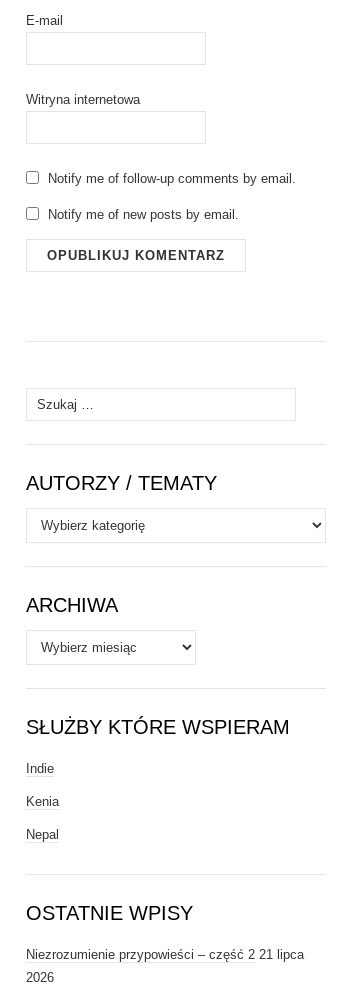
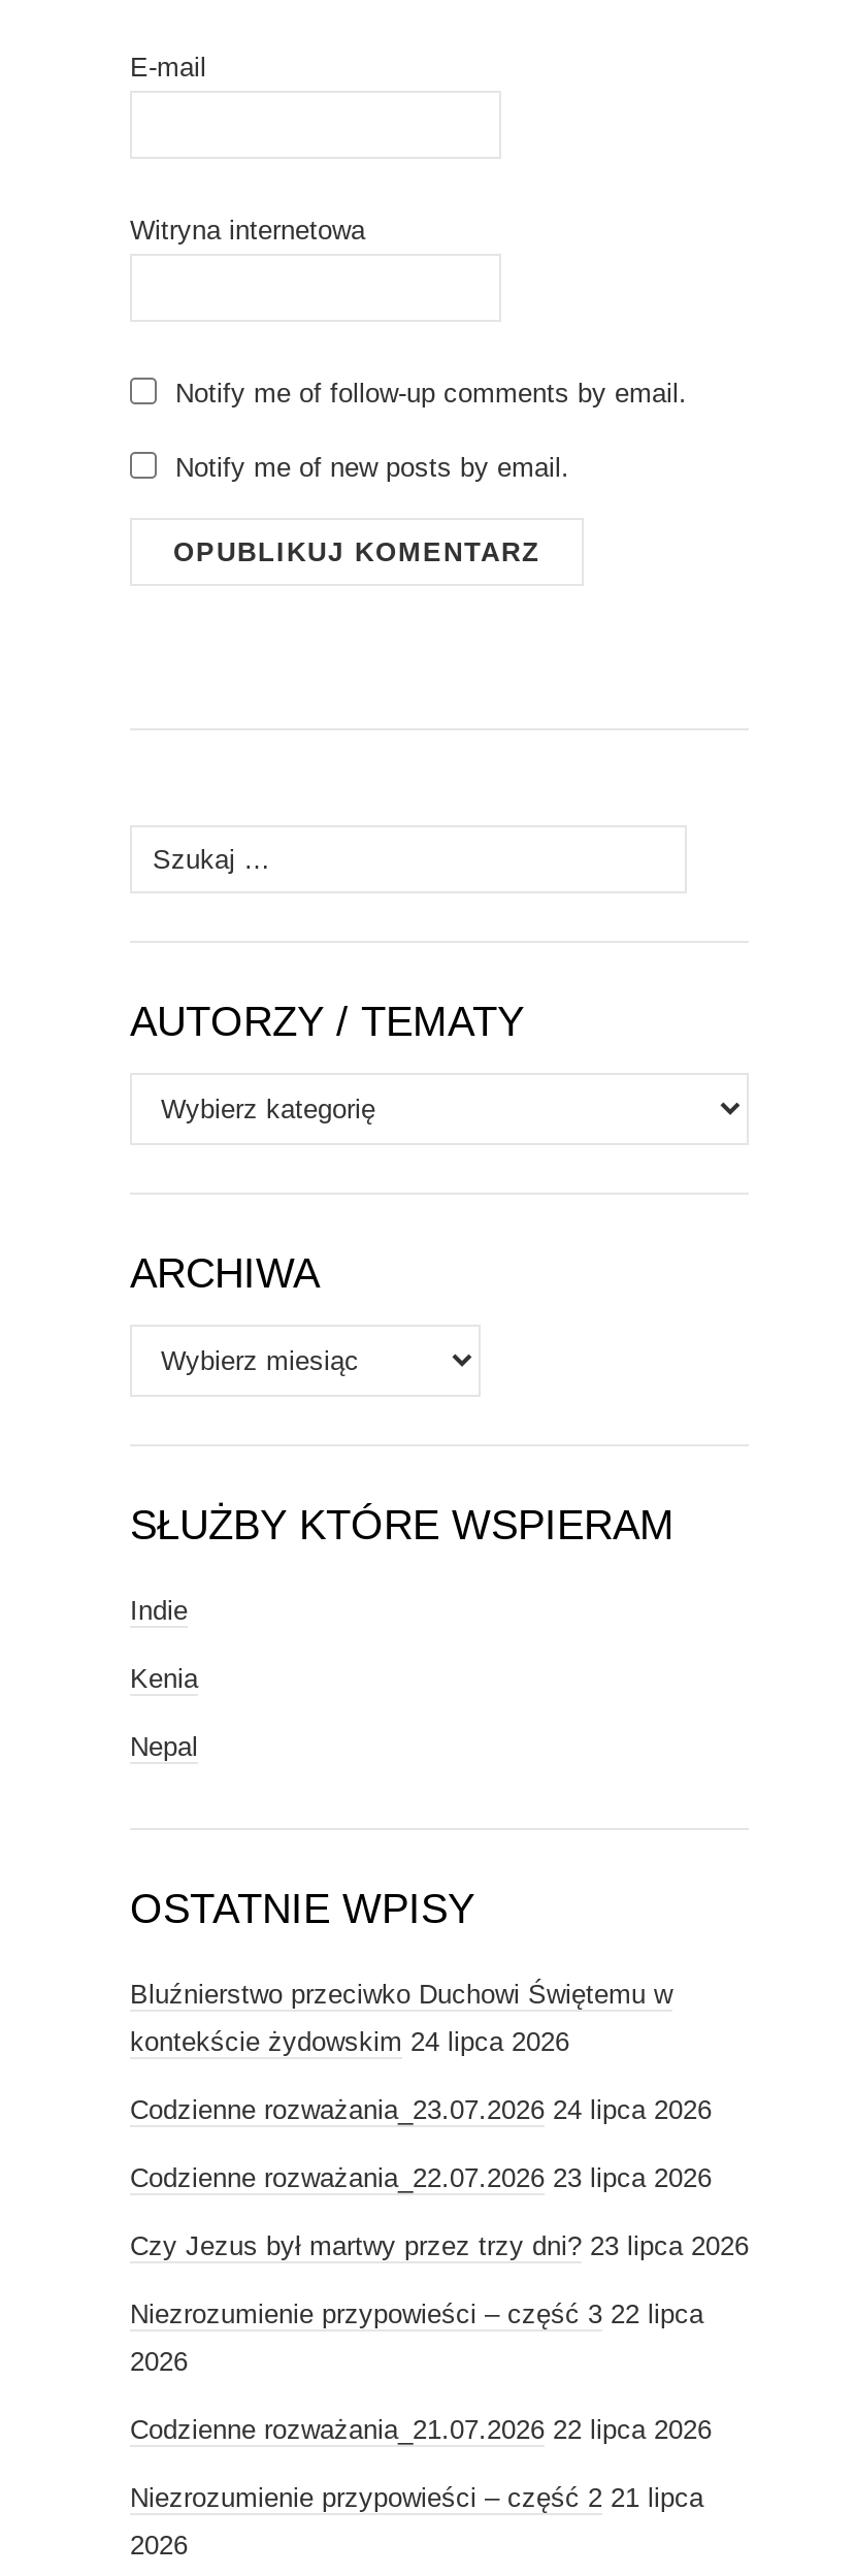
none -> [130,1979,749,2445] Bluźnierstwo przeciwko Duchowi Świętemu w | kontekście żydowskim 24 lipca 2026 | Codzienne rozważania_23.07.2026 24 lipca 2026 | Codzienne rozważania_22.07.2026 23 lipca 2026 | Czy Jezus był martwy przez trzy dni? 23 lipca 2026 | Niezrozumienie przypowieści – część 3 22 lipca | 2026 | Codzienne rozważania_21.07.2026 22 lipca 2026

